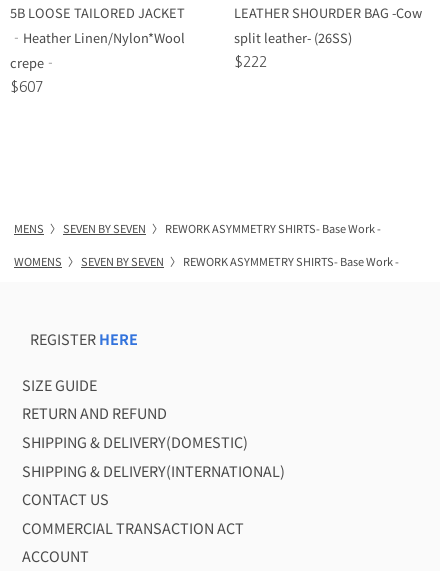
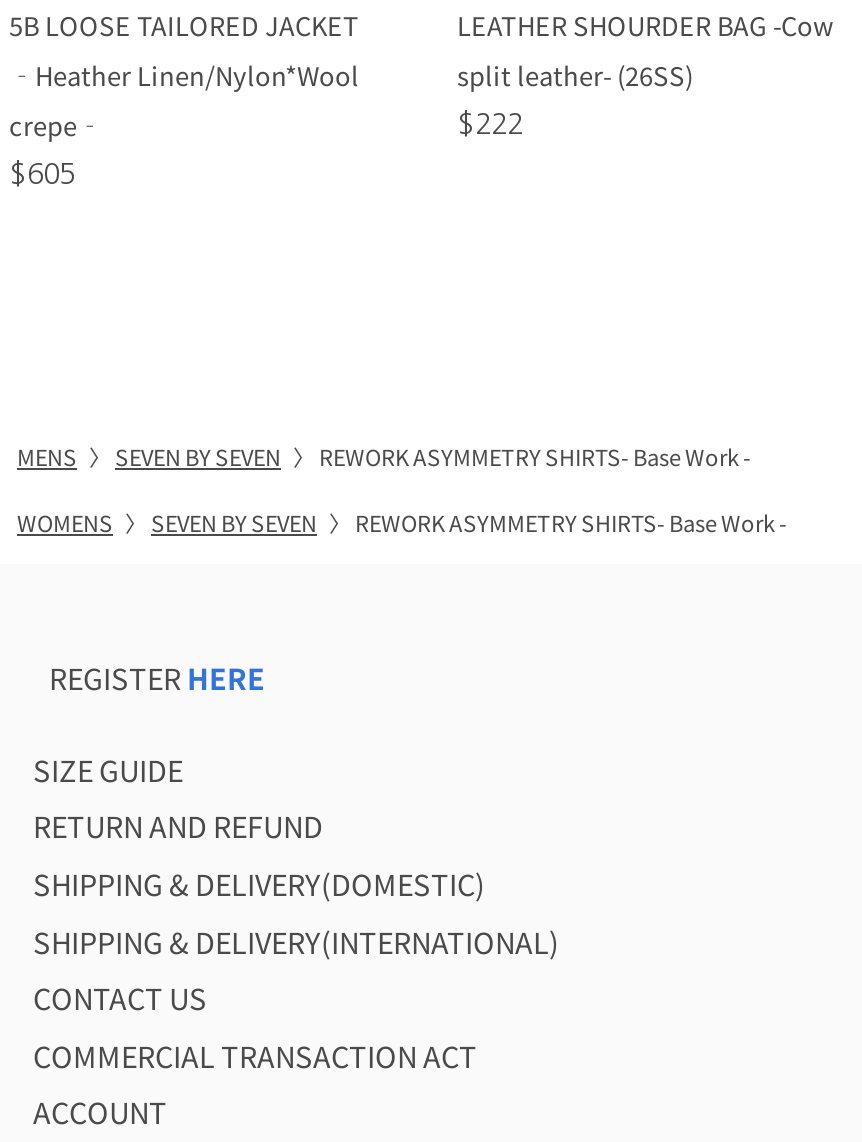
[10,80,43,94] $607 -> [9,160,75,188] $605

